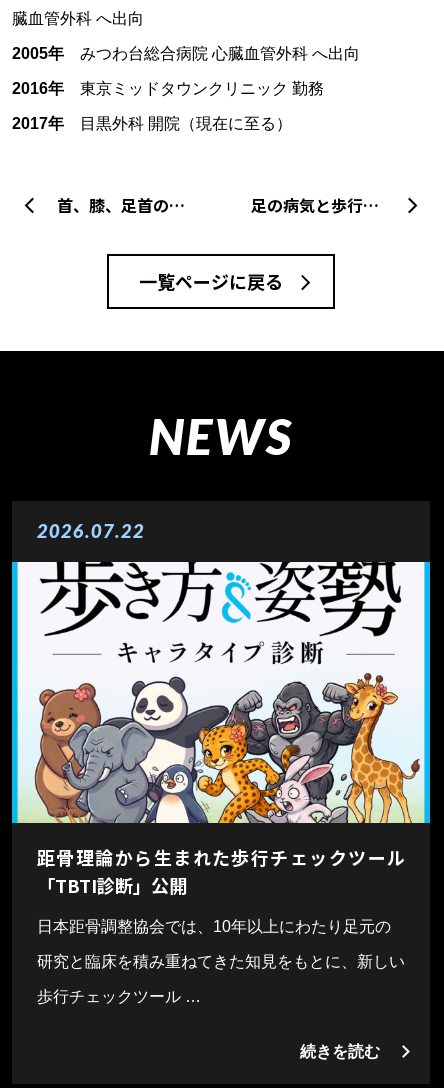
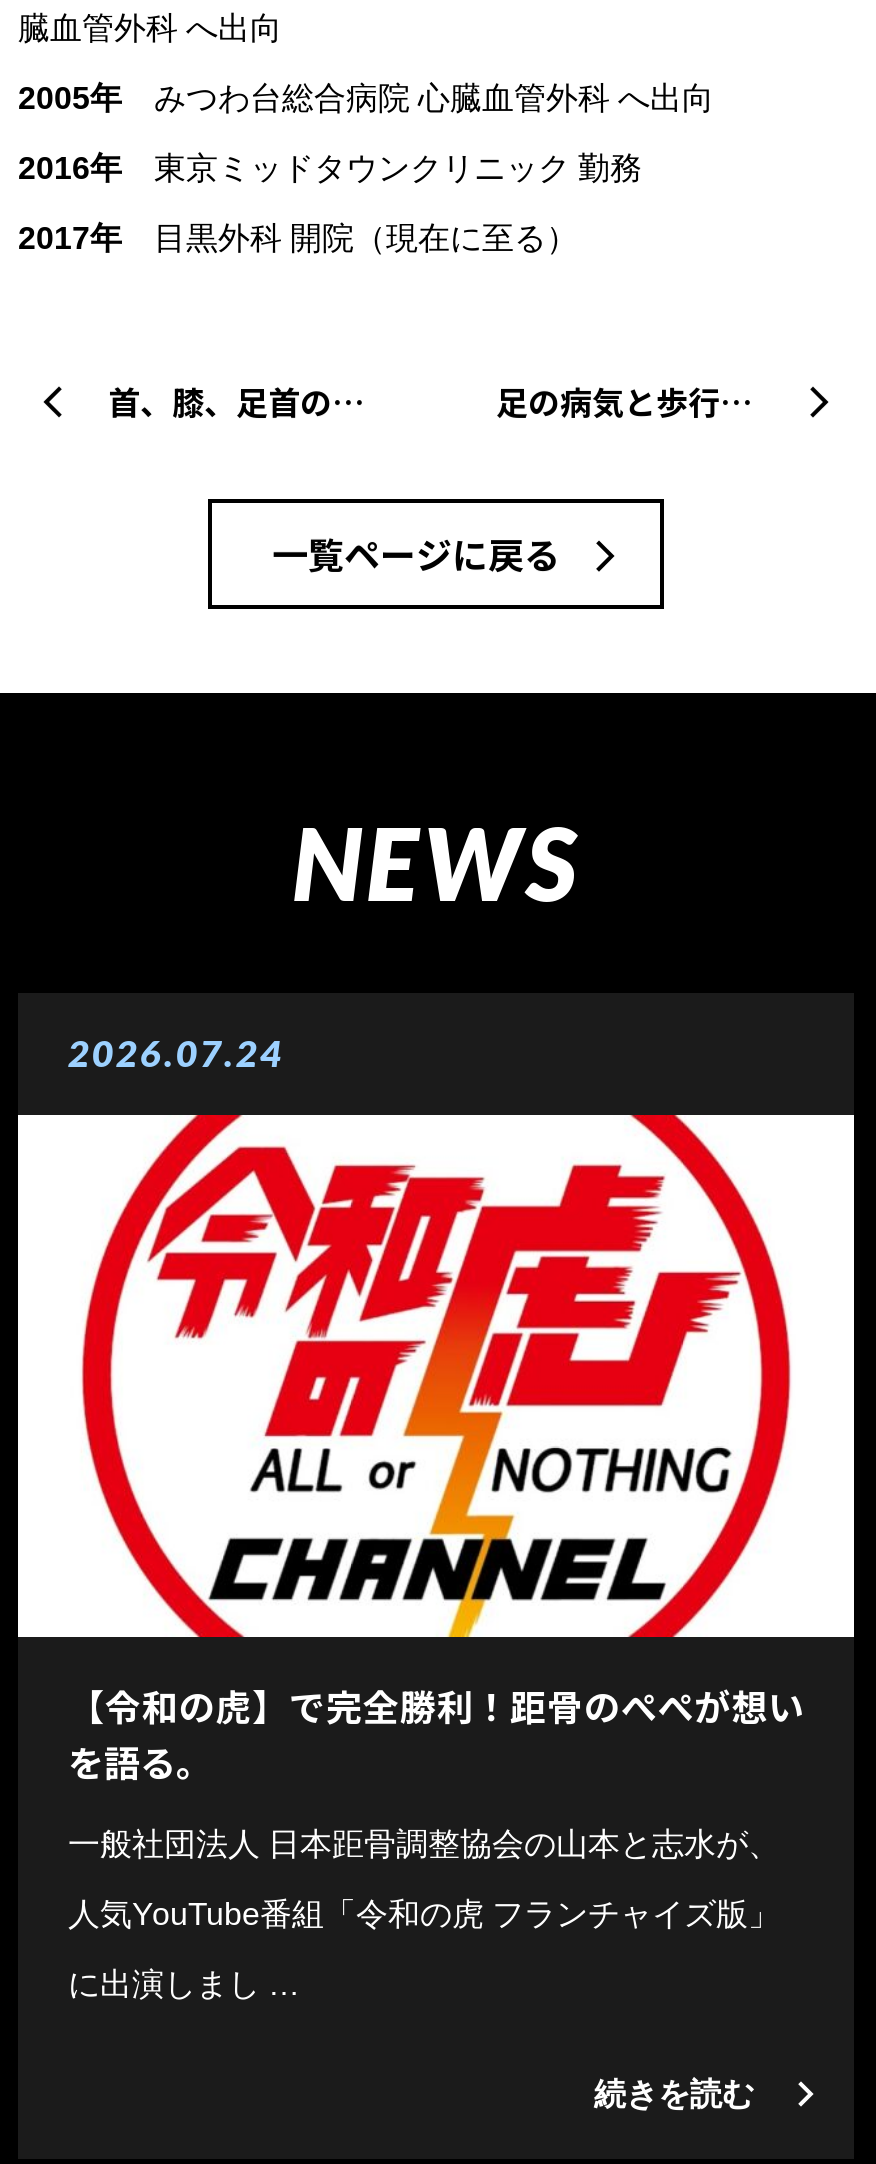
[37,519,145,541] 2026.07.22 -> [68,1030,284,1074] 2026.07.24
[11,561,431,898] [image] | 距骨理論から生まれた歩行チェックツール | 「TBTI診断」公開 -> [16,1113,856,1787] [image] | 【令和の虎】で完全勝利！距骨のぺぺが想い | を語る。
[37,918,391,935] 日本距骨調整協会では、10年以上にわたり足元の -> [68,1827,780,1861] 一般社団法人 日本距骨調整協会の山本と志水が、
[37,953,405,970] 研究と臨床を積み重ねてきた知見をもとに、新しい -> [68,1897,780,1931] 人気YouTube番組「令和の虎 フランチャイズ版」
[37,988,201,1005] 歩行チェックツール … -> [68,1967,300,2001] に出演しまし …

